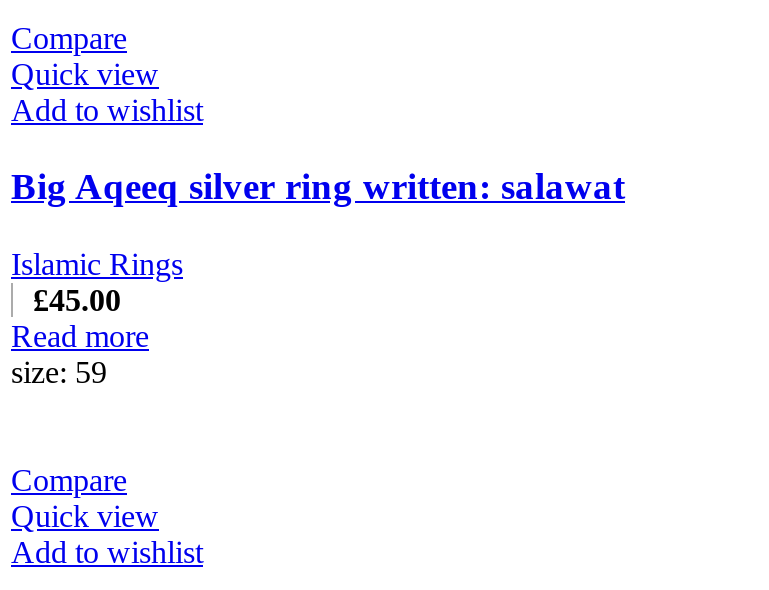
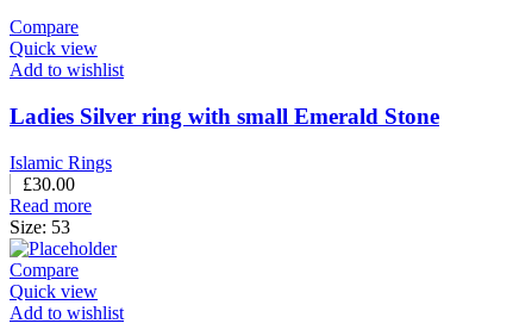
[11,166,625,208] Big Aqeeq silver ring written: salawat -> [10,103,439,128] Ladies Silver ring with small Emerald Stone
[33,283,121,317] £45.00 -> [23,173,75,194] £30.00
[11,355,107,389] size: 59 -> [10,216,70,237] Size: 53

